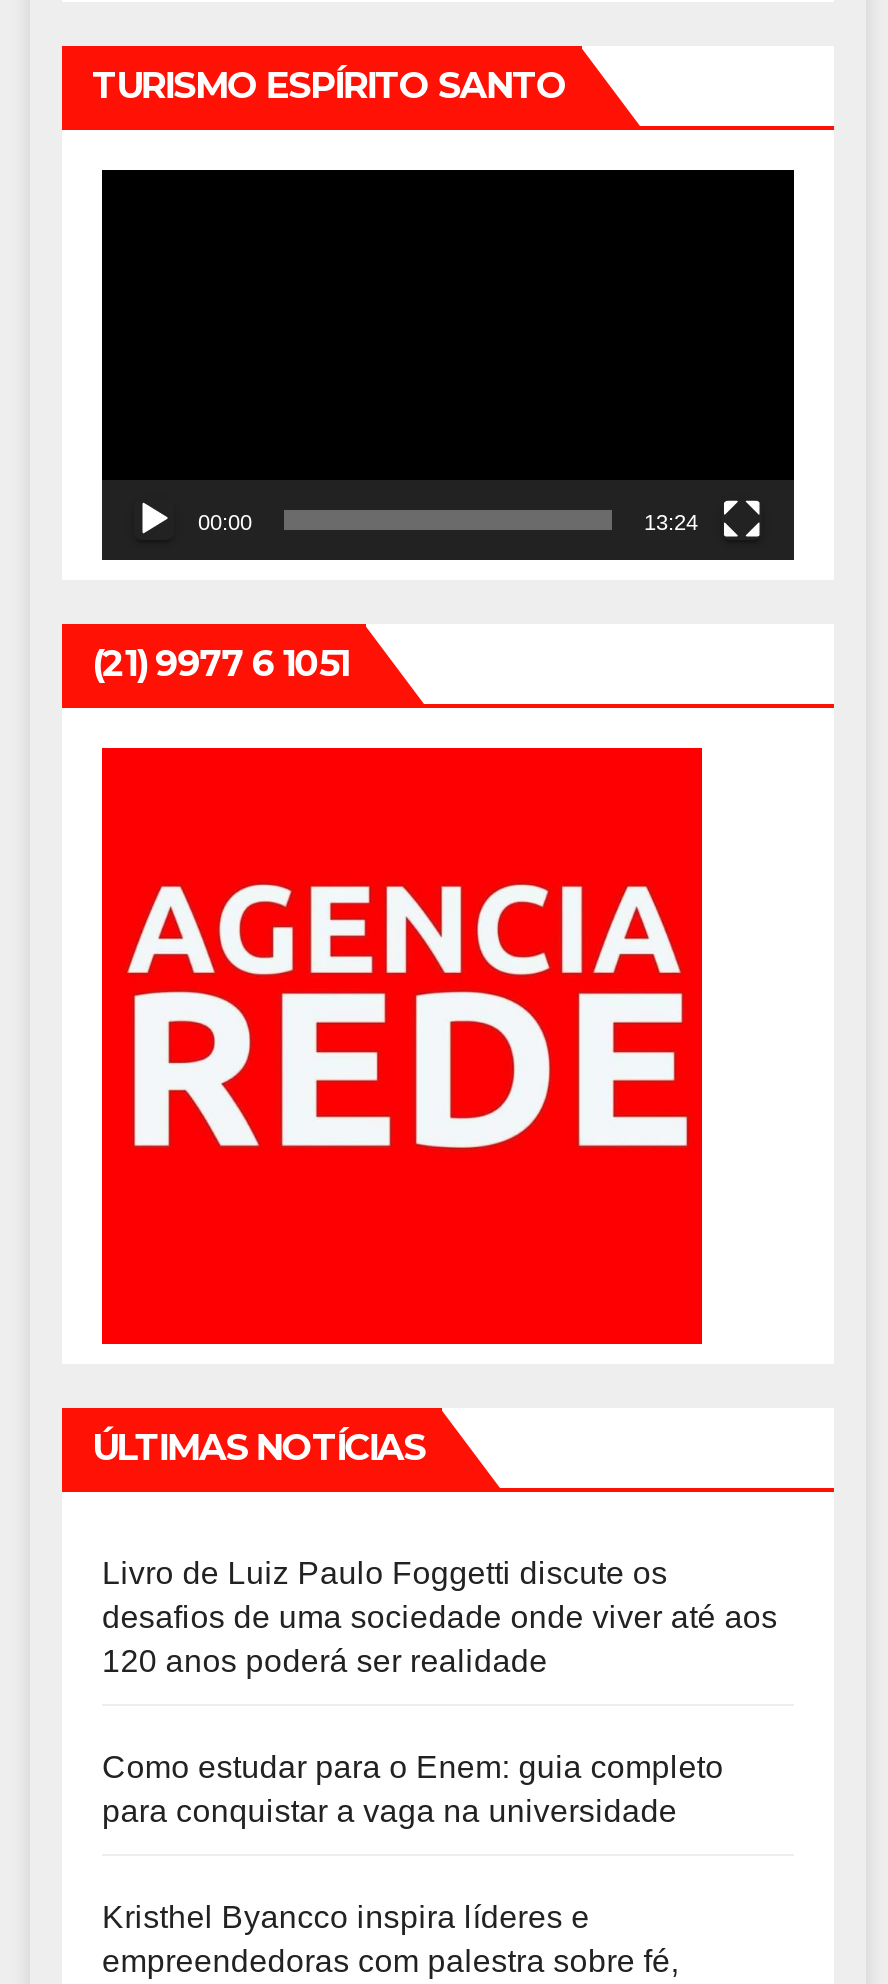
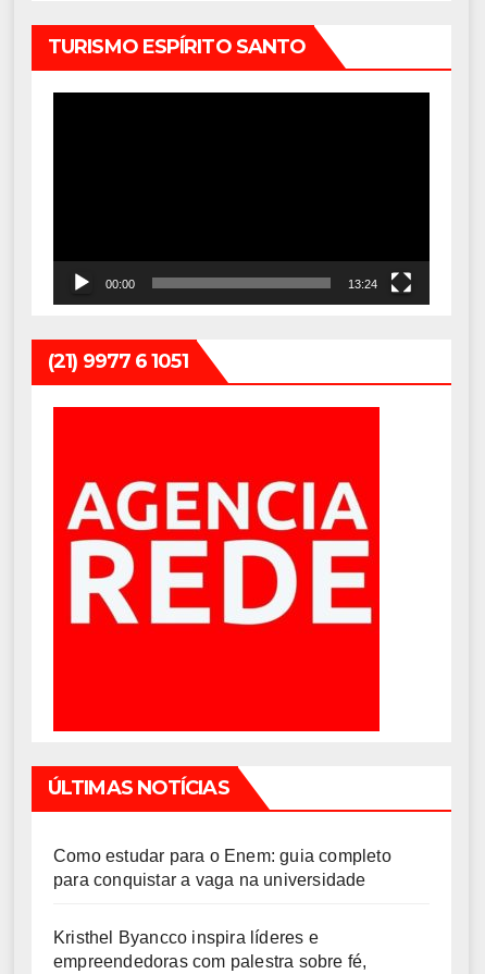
[102,1556,778,1678] Livro de Luiz Paulo Foggetti discute os | desafios de uma sociedade onde viver até aos | 120 anos poderá ser realidade -> none

